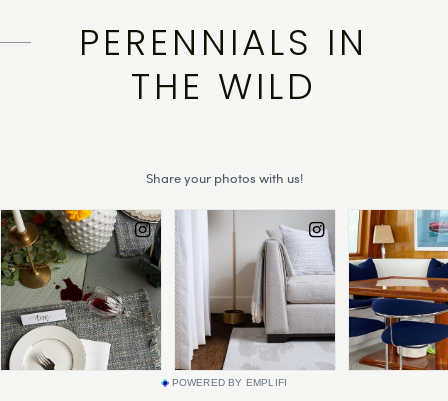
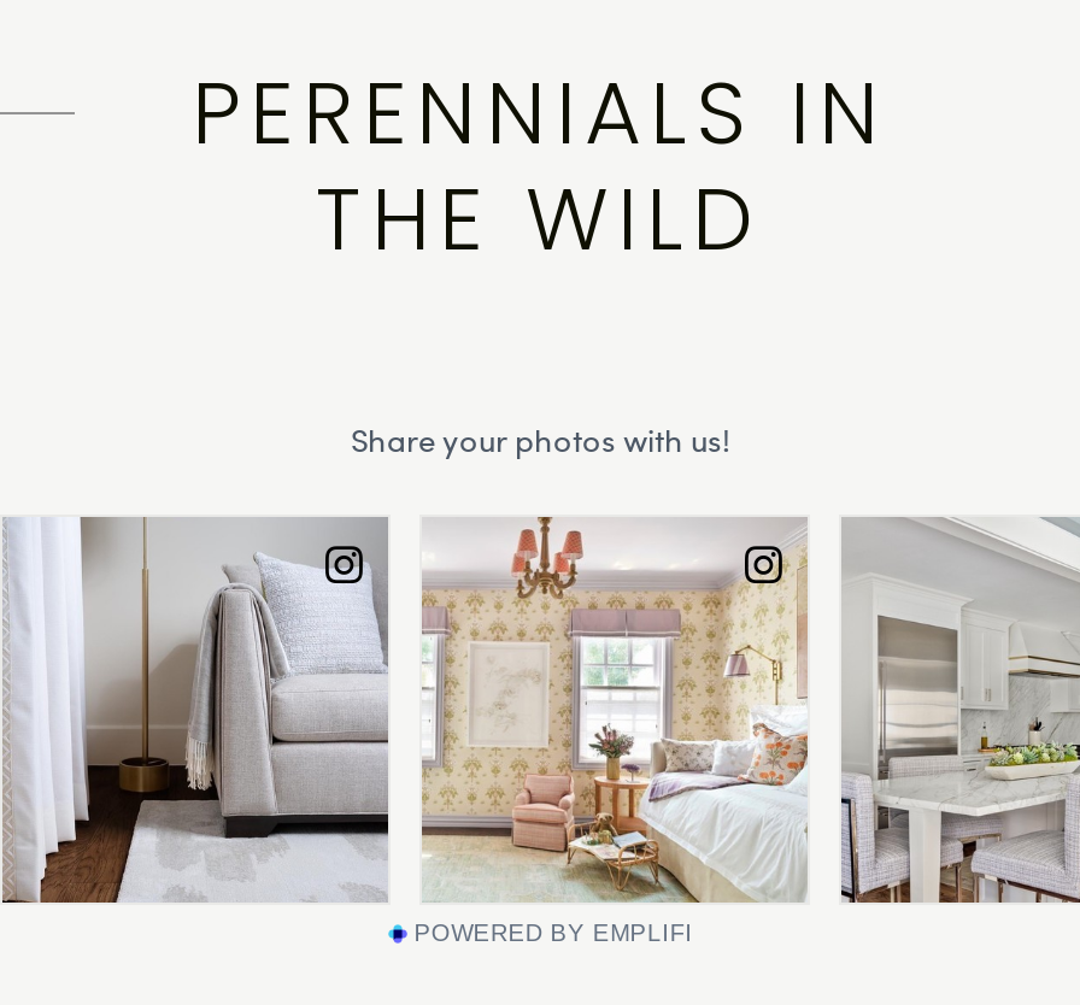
[3,209,162,371] [image] -> [7,517,388,905] [image]
[175,210,336,371] [image] -> [422,517,808,905] [image]
[348,209,445,371] [image] -> [839,517,1073,905] [image]

